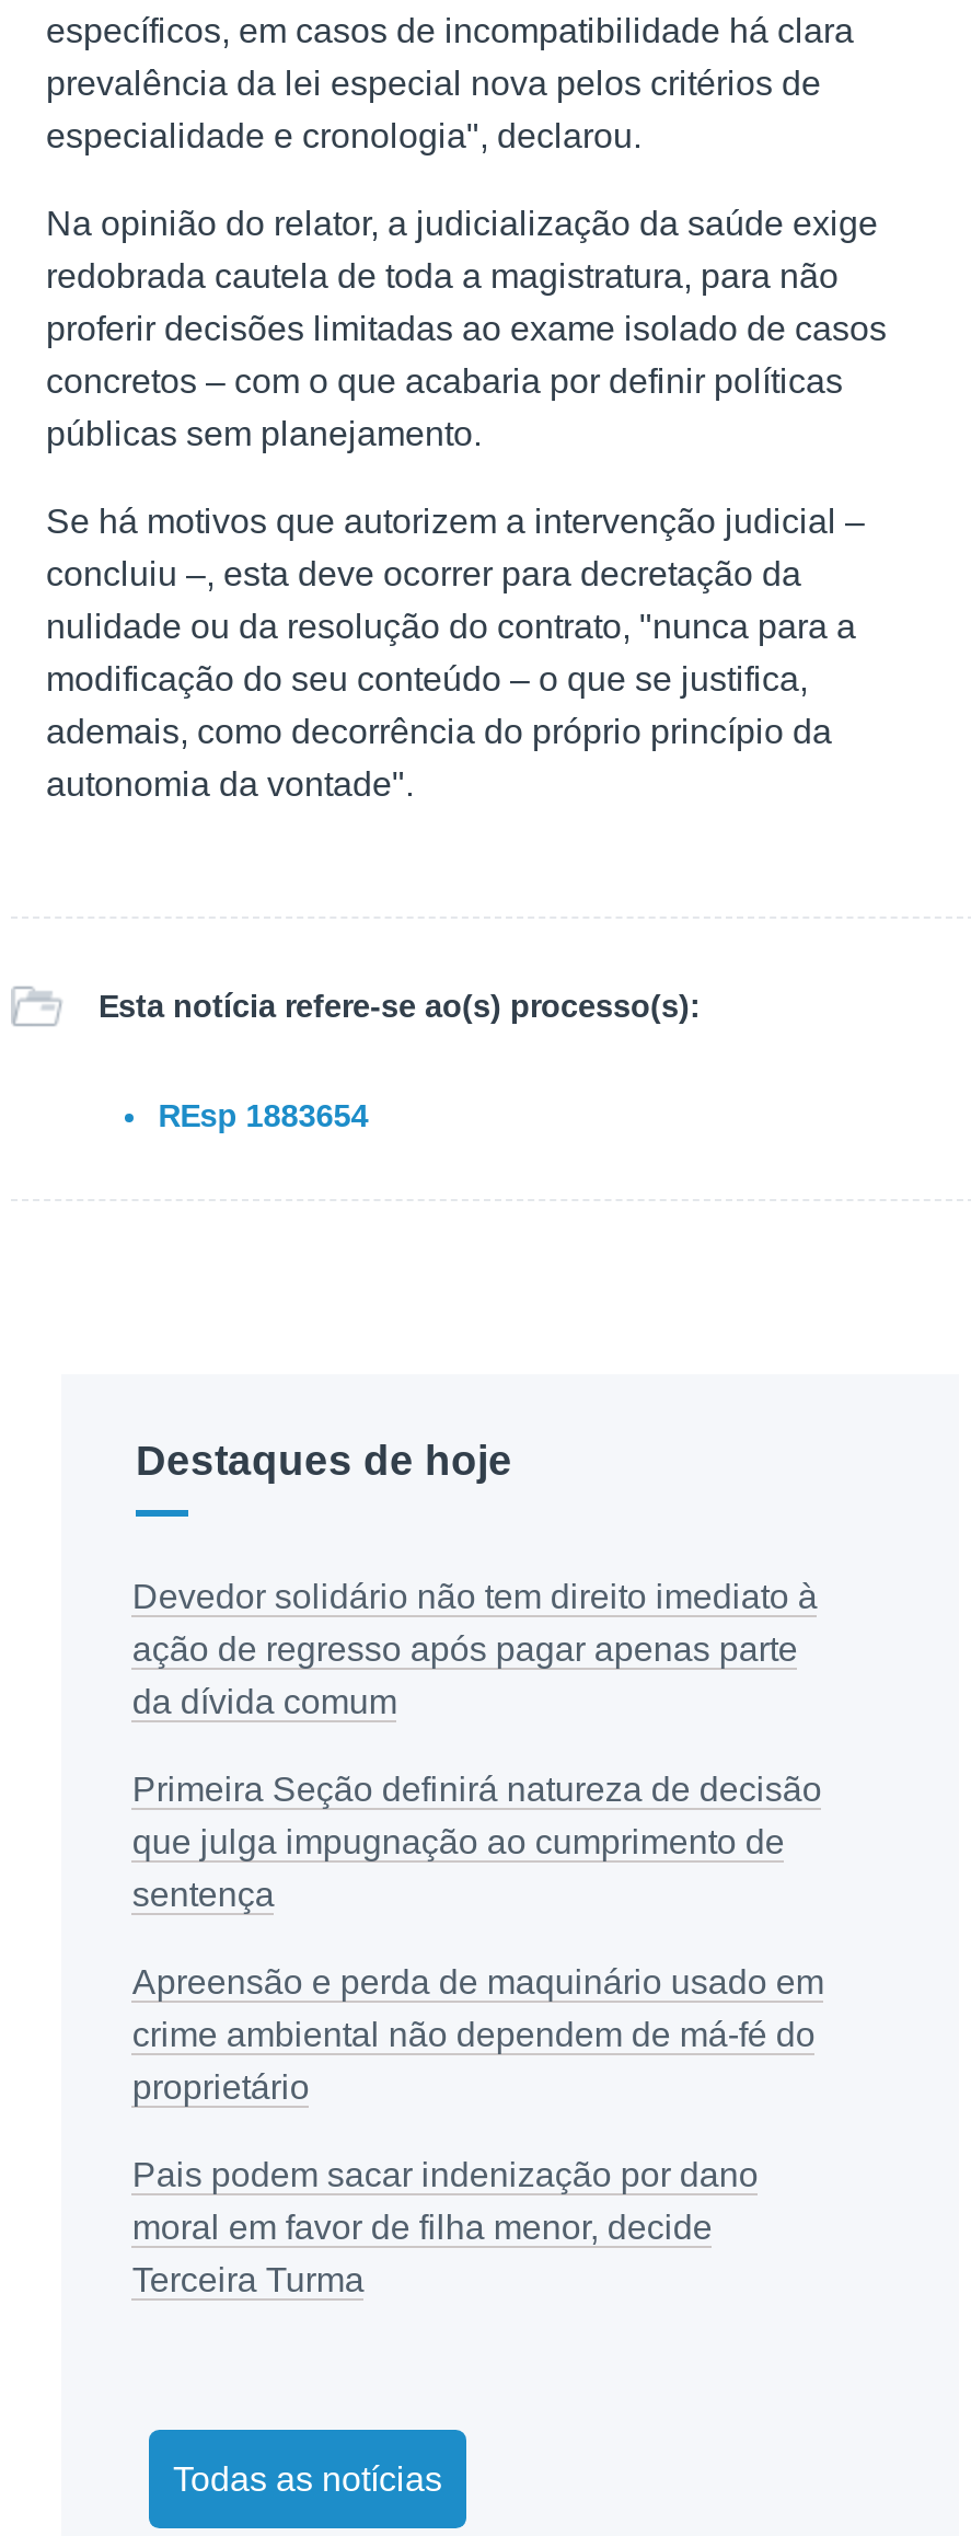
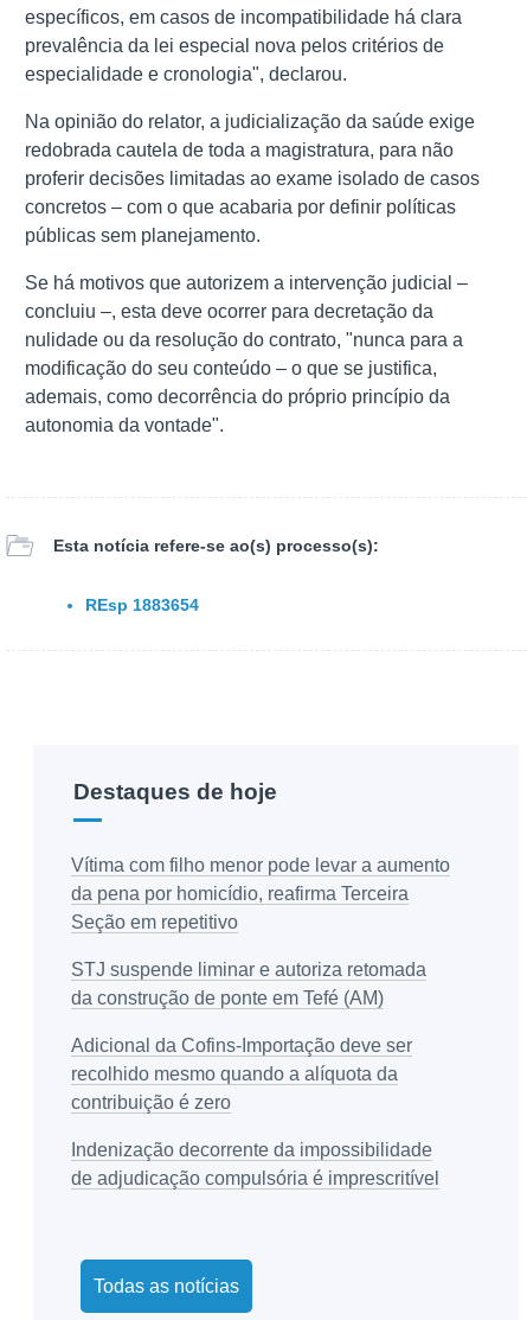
[132,1579,818,1721] Devedor solidário não tem direito imediato à | ação de regresso após pagar apenas parte | da dívida comum -> [72,855,450,933] Vítima com filho menor pode levar a aumento | da pena por homicídio, reafirma Terceira | Seção em repetitivo
[132,1771,822,1914] Primeira Seção definirá natureza de decisão | que julga impugnação ao cumprimento de | sentença -> [72,960,427,1008] STJ suspende liminar e autoriza retomada | da construção de ponte em Tefé (AM)
[132,1964,824,2106] Apreensão e perda de maquinário usado em | crime ambiental não dependem de má-fé do | proprietário -> [72,1036,413,1113] Adicional da Cofins-Importação deve ser | recolhido mesmo quando a alíquota da | contribuição é zero
[132,2157,758,2299] Pais podem sacar indenização por dano | moral em favor de filha menor, decide | Terceira Turma -> [72,1140,440,1189] Indenização decorrente da impossibilidade | de adjudicação compulsória é imprescritível

